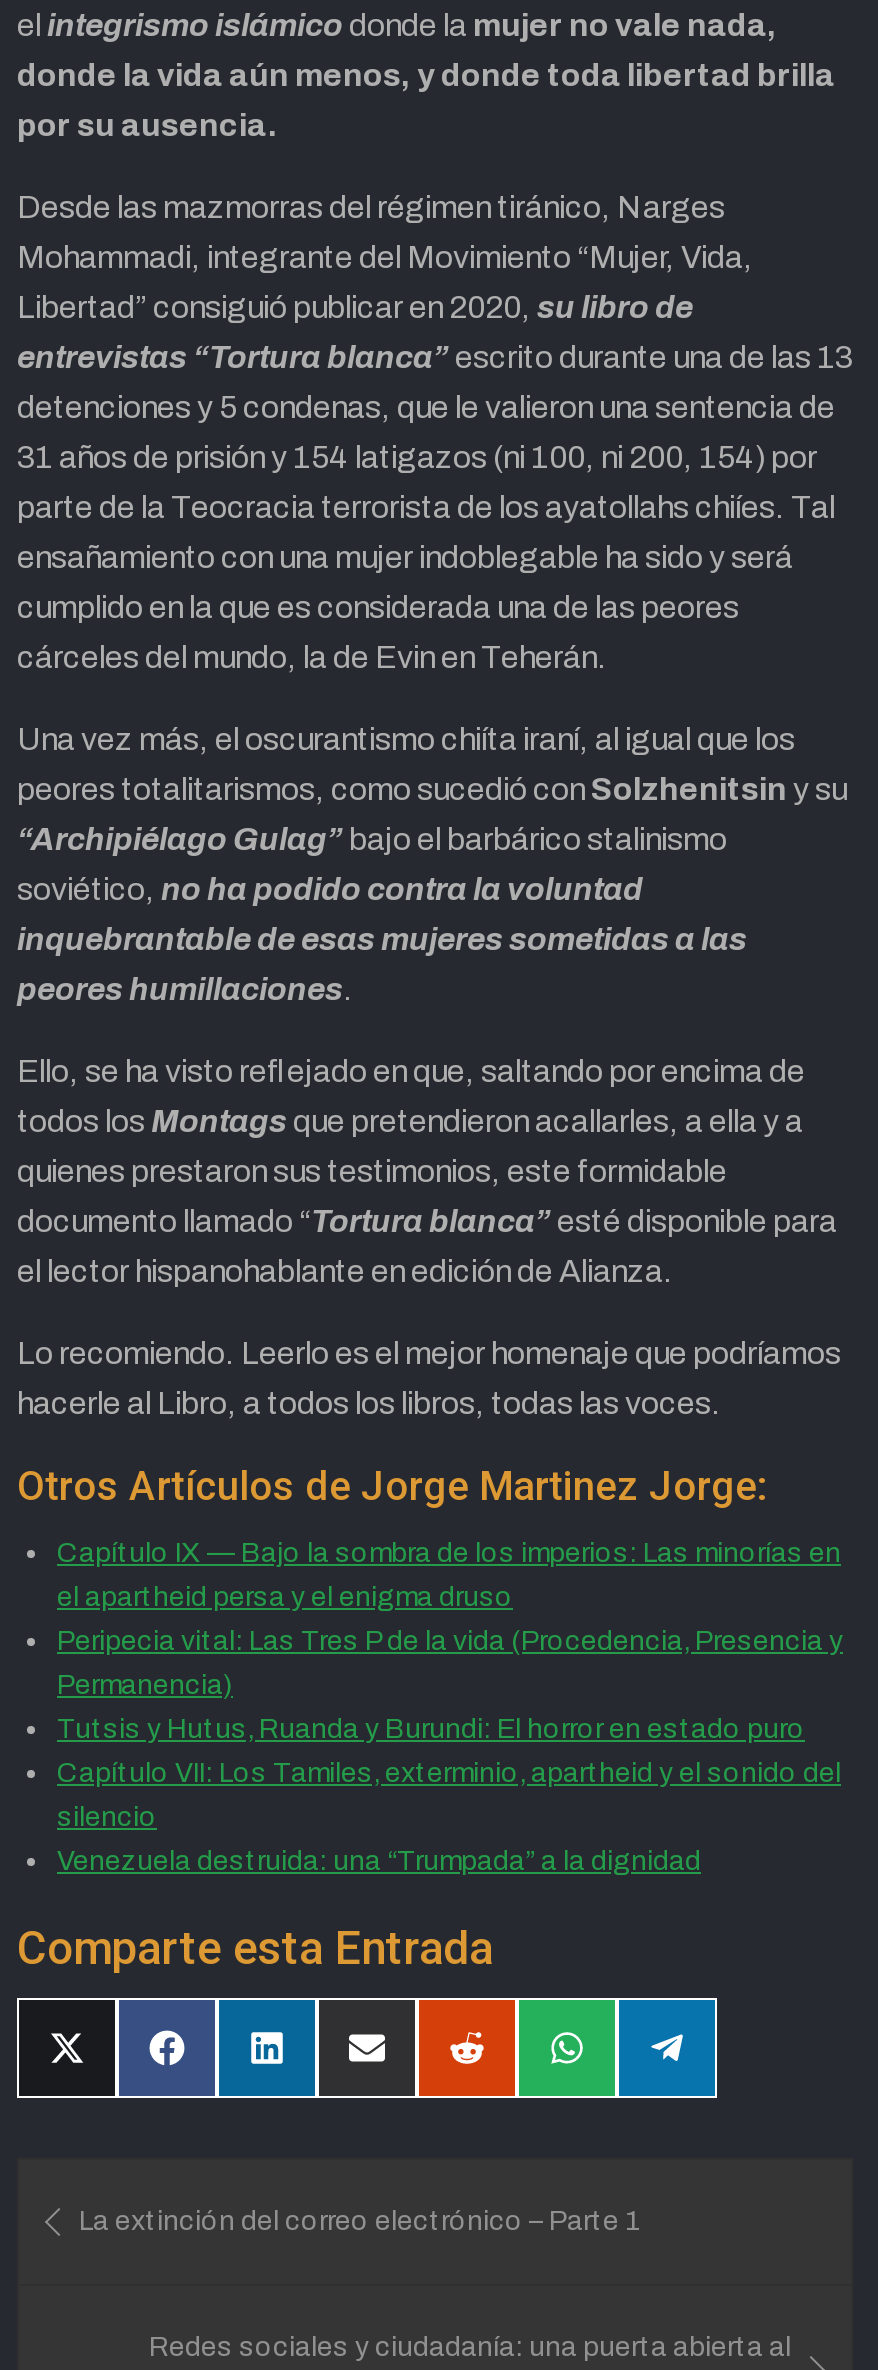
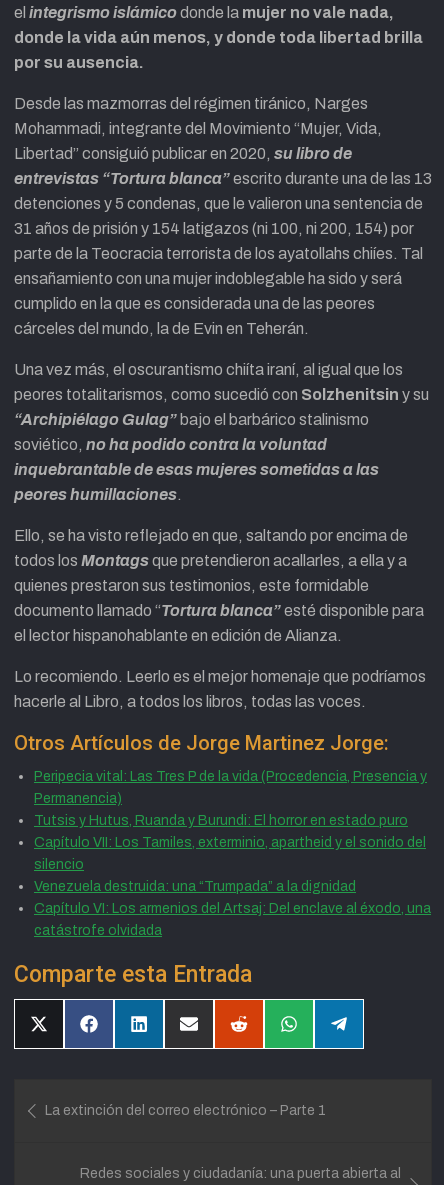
[57,1538,841,1612] Capítulo IX — Bajo la sombra de los imperios: Las minorías en | el apartheid persa y el enigma druso -> none
moved [57,1626,843,1876] -> [34,769,427,894]: Peripecia vital: Las Tres P de la vida (Procedencia, Presencia y | Permanencia) | Tutsis y Hutus, Ruanda y Burundi: El horror en estado puro | Capítulo VII: Los Tamiles, exterminio, apartheid y el sonido del | silencio | Venezuela destruida: una “Trumpada” a la dignidad
none -> [34,901,431,938] Capítulo VI: Los armenios del Artsaj: Del enclave al éxodo, una | catástrofe olvidada

